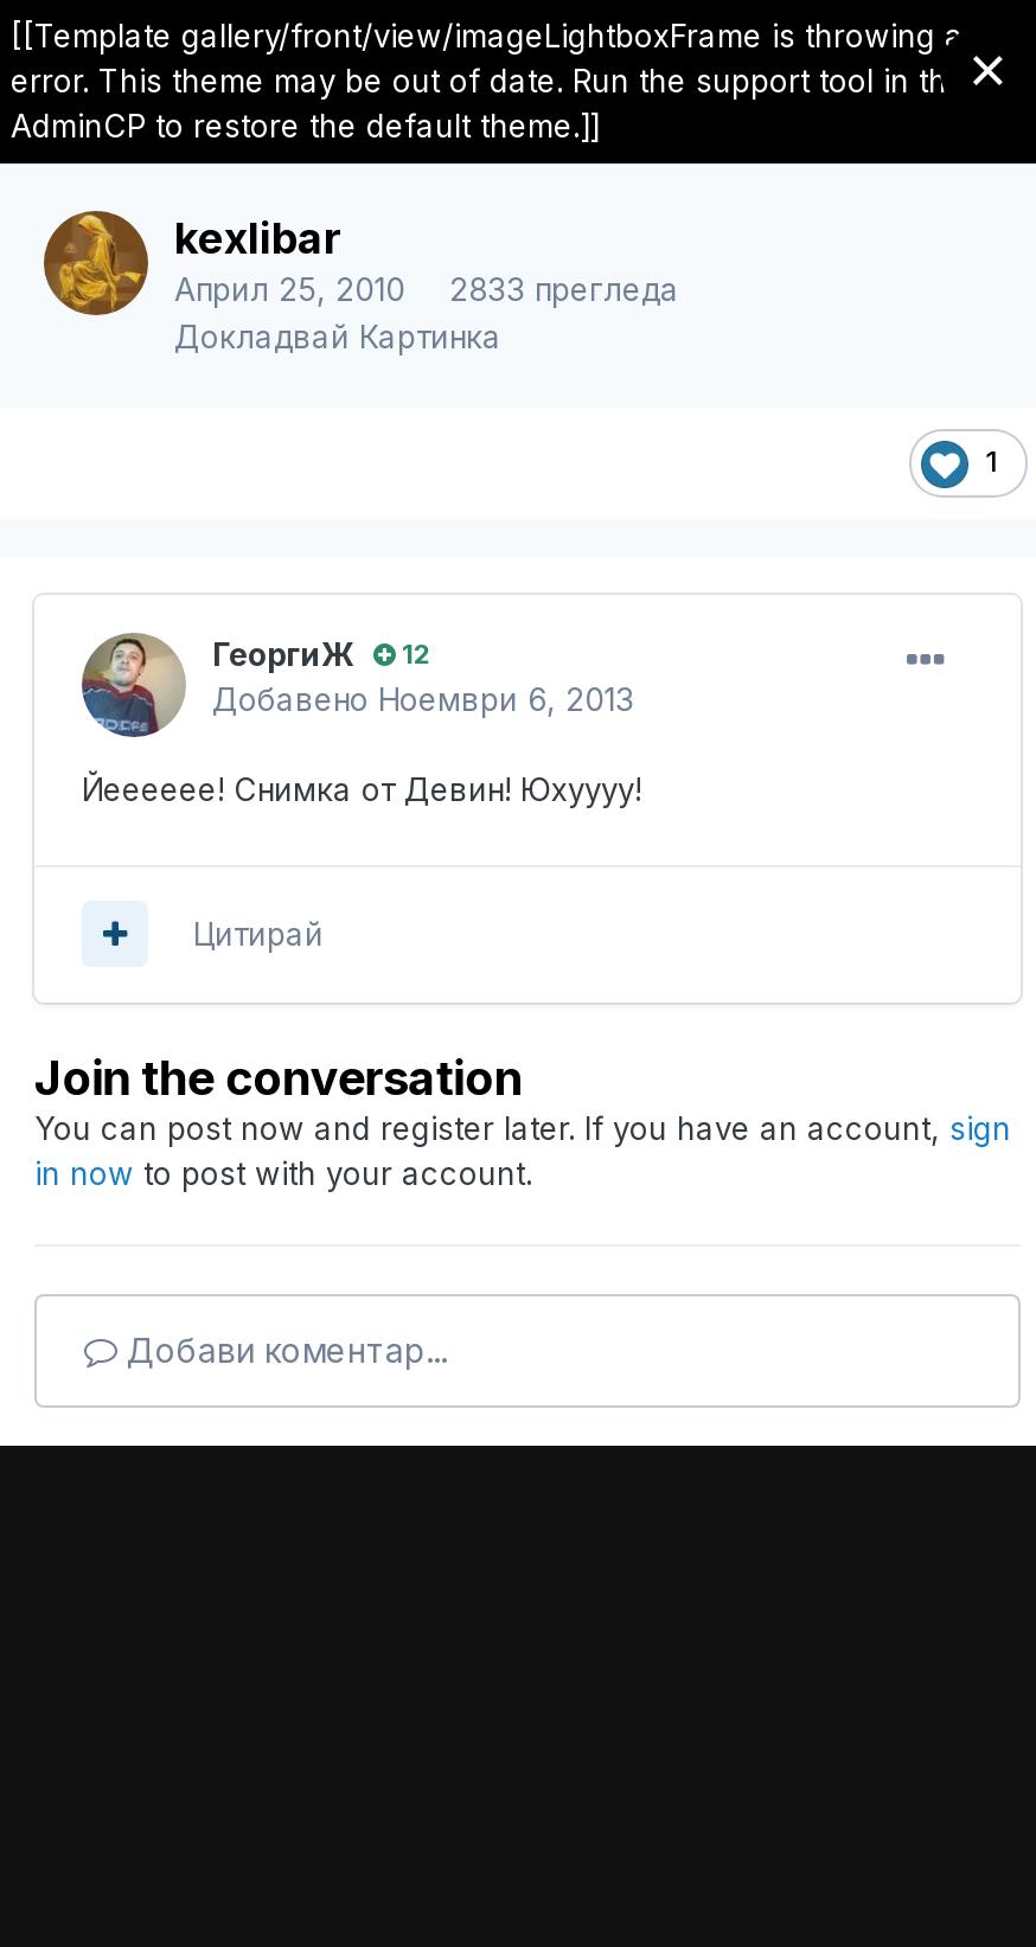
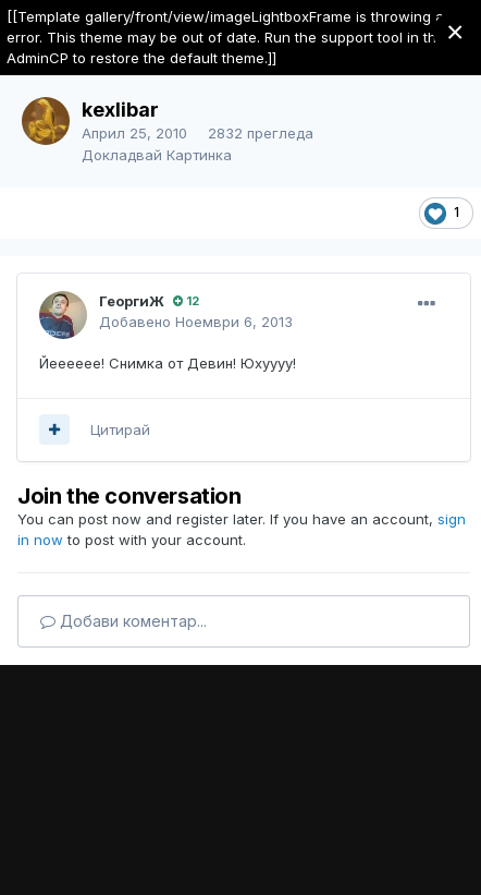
[174,270,679,308] Април 25, 2010 2833 прегледа -> [82,124,313,142] Април 25, 2010 2832 прегледа

